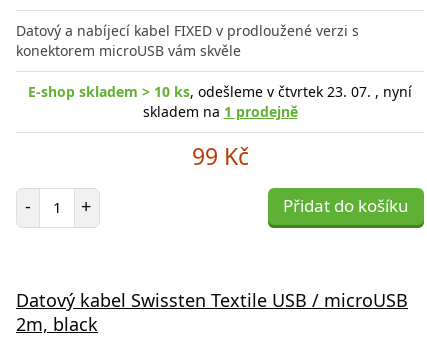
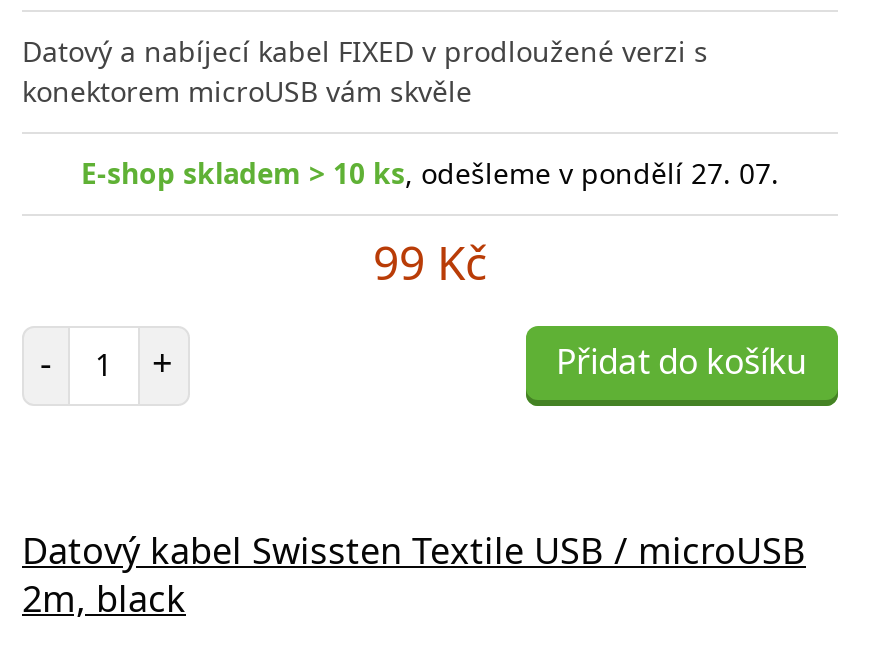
[28,81,412,120] E-shop skladem > 10 ks, odešleme v čtvrtek 23. 07. , nyní | skladem na 1 prodejně -> [81,153,779,191] E-shop skladem > 10 ks, odešleme v pondělí 27. 07.

